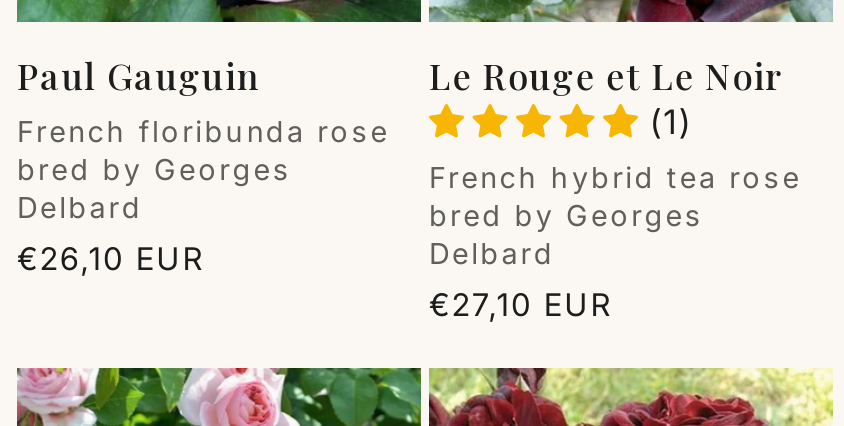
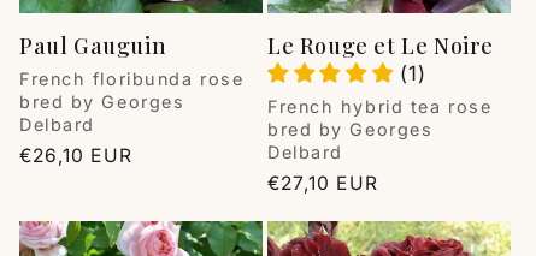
[429,52,784,100] Le Rouge et Le Noir -> [267,31,494,60] Le Rouge et Le Noire

